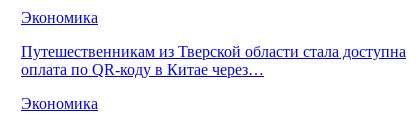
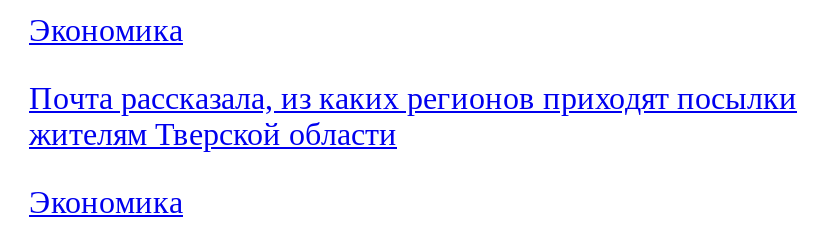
[21,43,406,78] Путешественникам из Тверской области стала доступна | оплата по QR-коду в Китае через… -> [29,81,797,151] Почта рассказала, из каких регионов приходят посылки | жителям Тверской области

